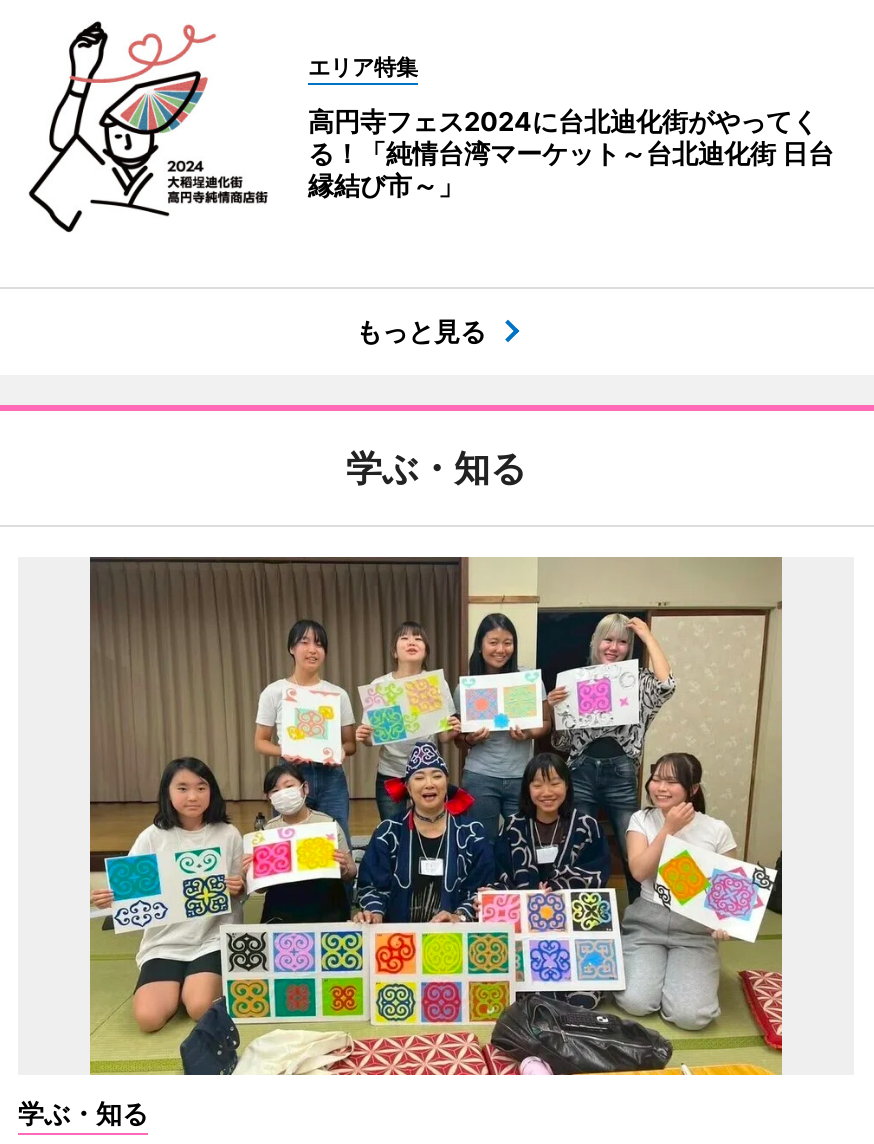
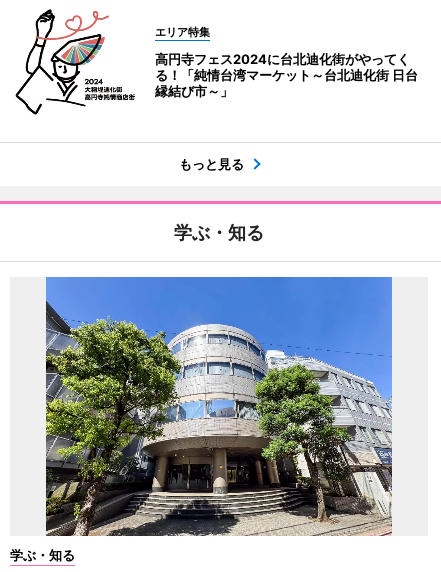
[88,555,784,1077] [image] -> [45,276,393,537] [image]

